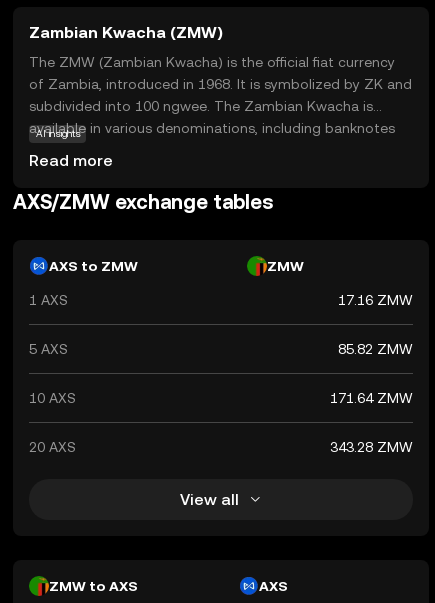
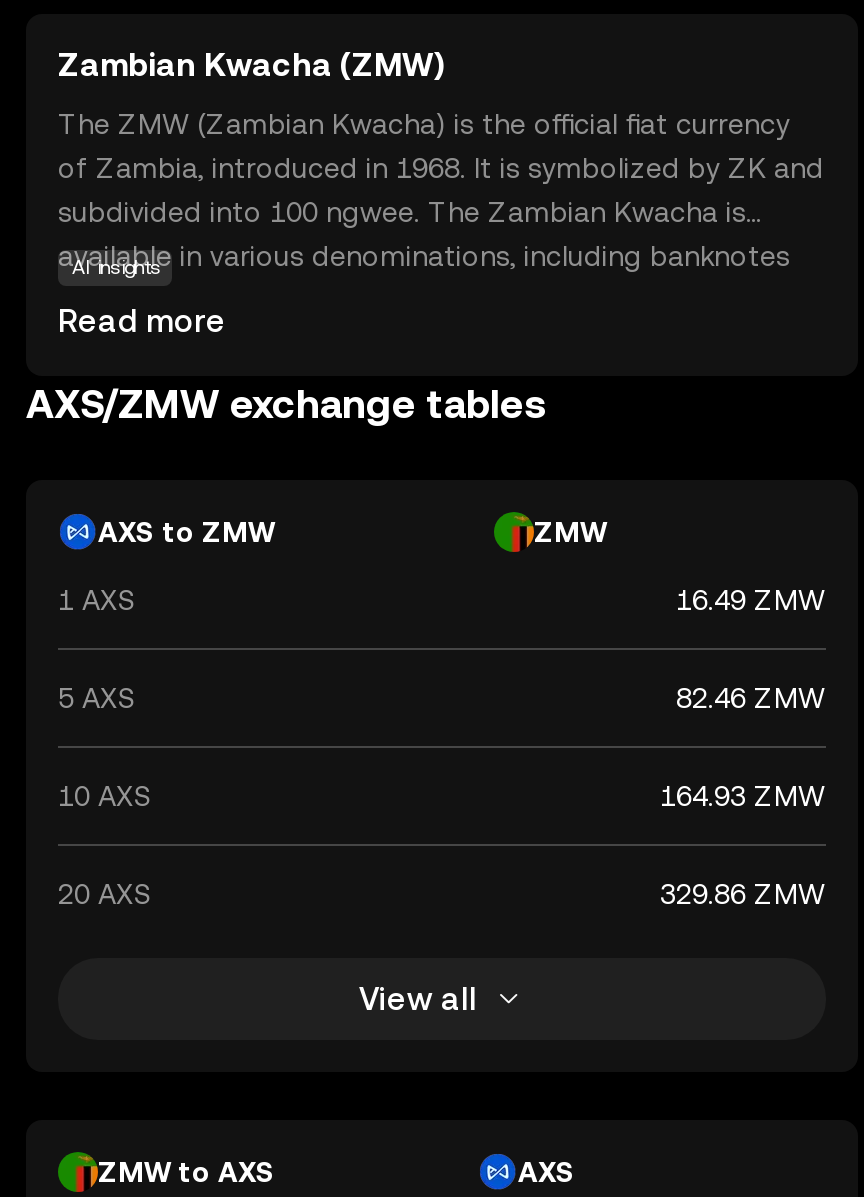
[338,292,413,308] 17.16 ZMW -> [676,584,826,616] 16.49 ZMW
[338,341,413,357] 85.82 ZMW -> [676,682,826,714] 82.46 ZMW
[330,390,413,406] 171.64 ZMW -> [660,780,826,812] 164.93 ZMW
[330,439,413,455] 343.28 ZMW -> [660,878,826,910] 329.86 ZMW

